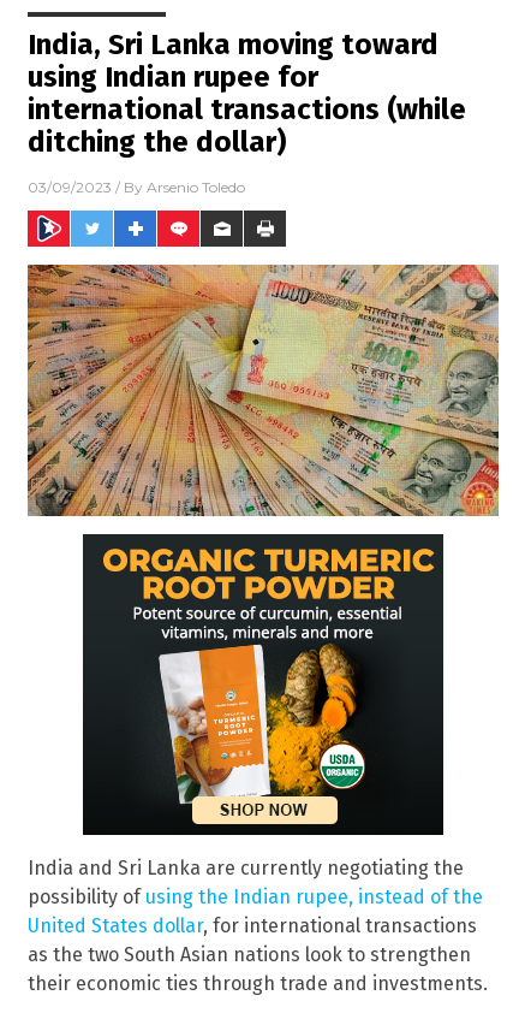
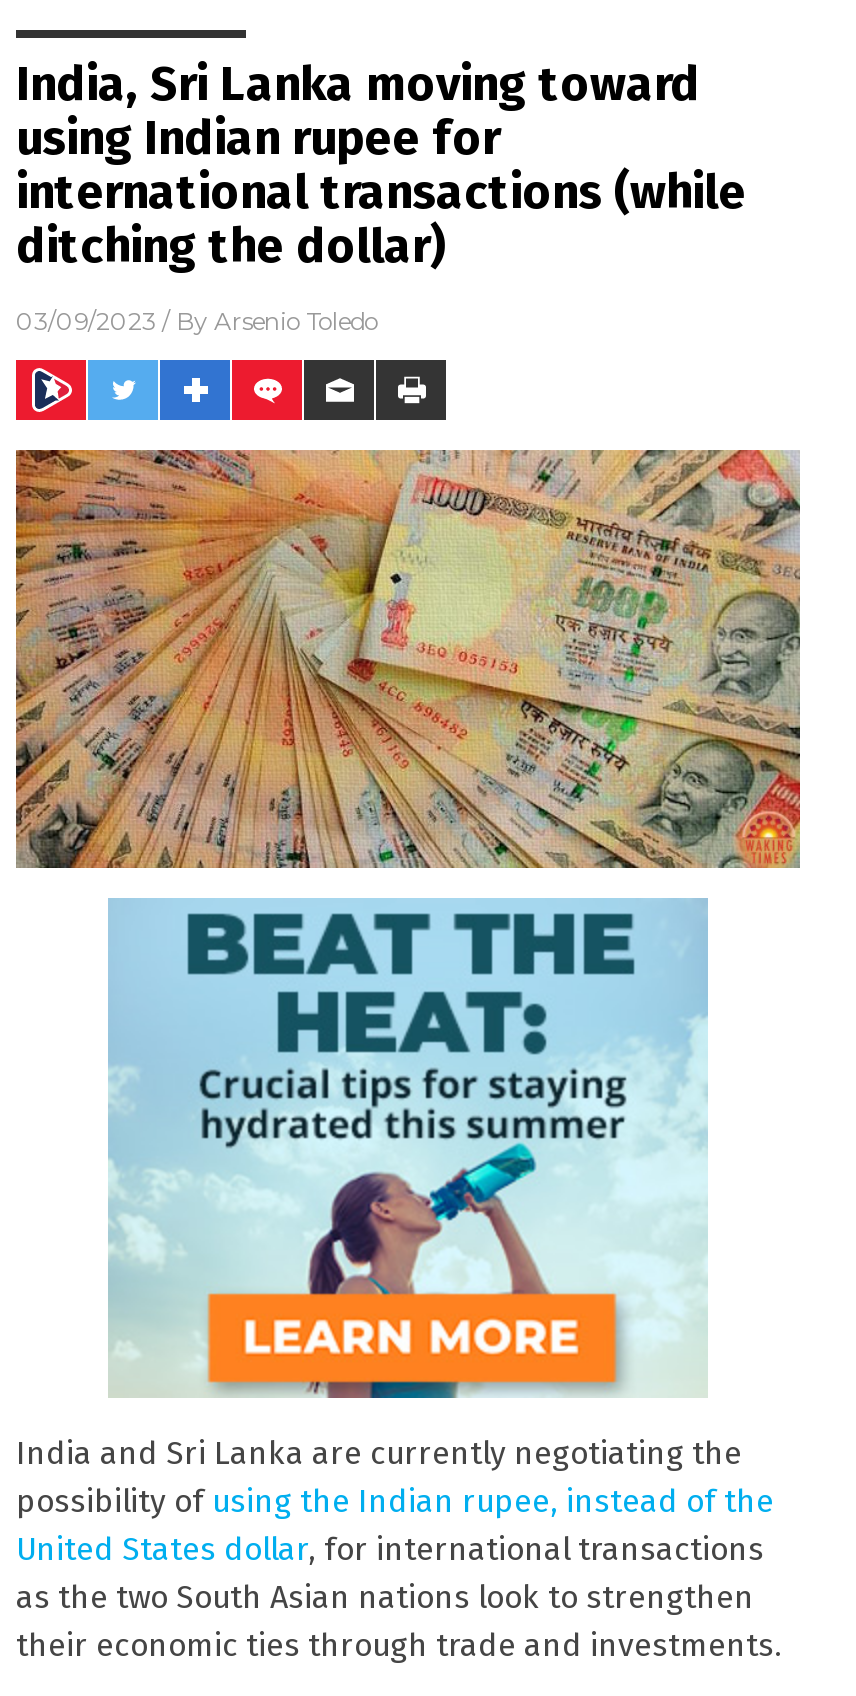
[82,533,445,836] [image] -> [108,898,708,1400] [image]

